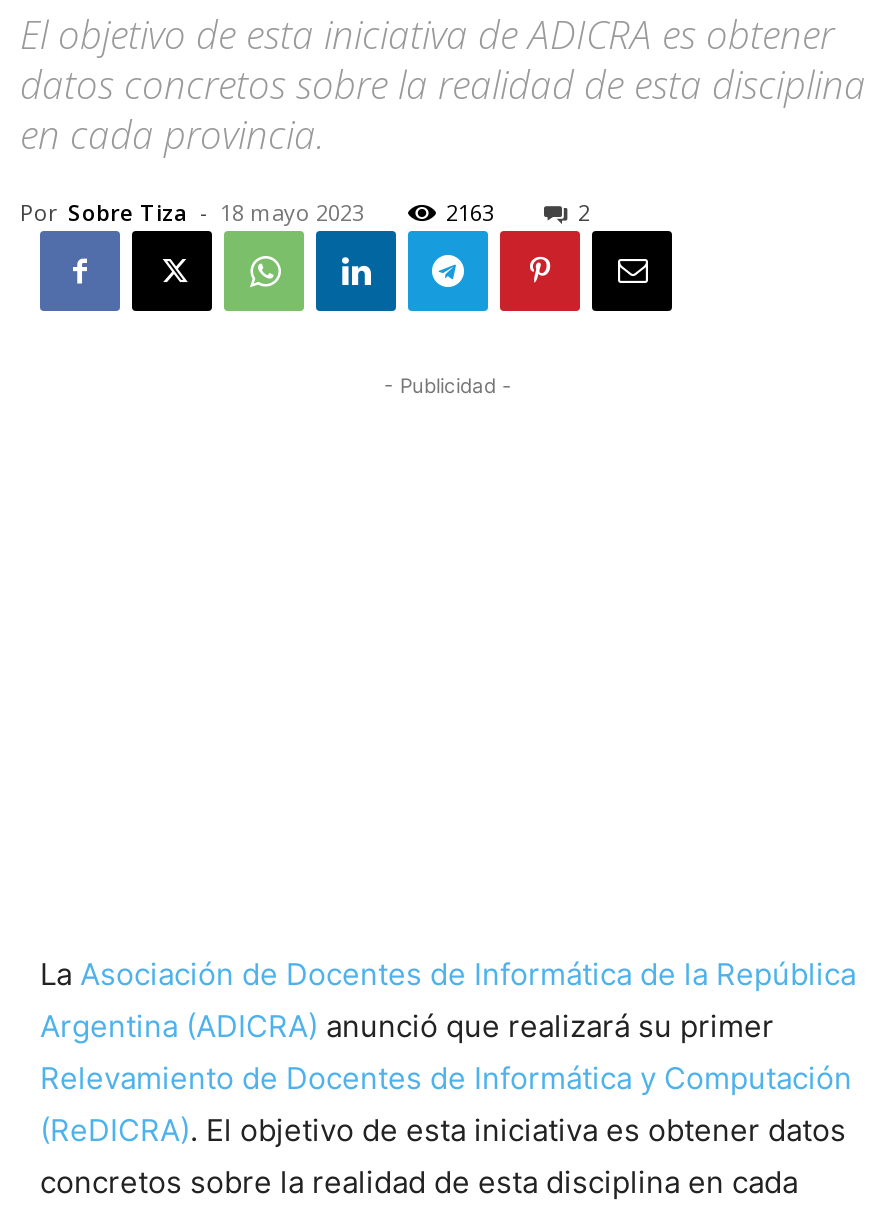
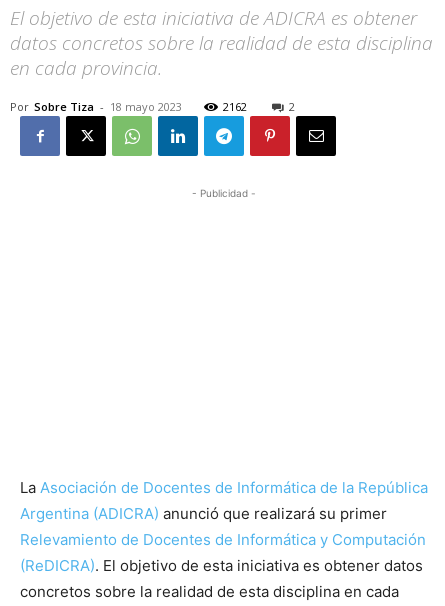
[446,197,494,227] 2163 -> [223,99,247,114] 2162

